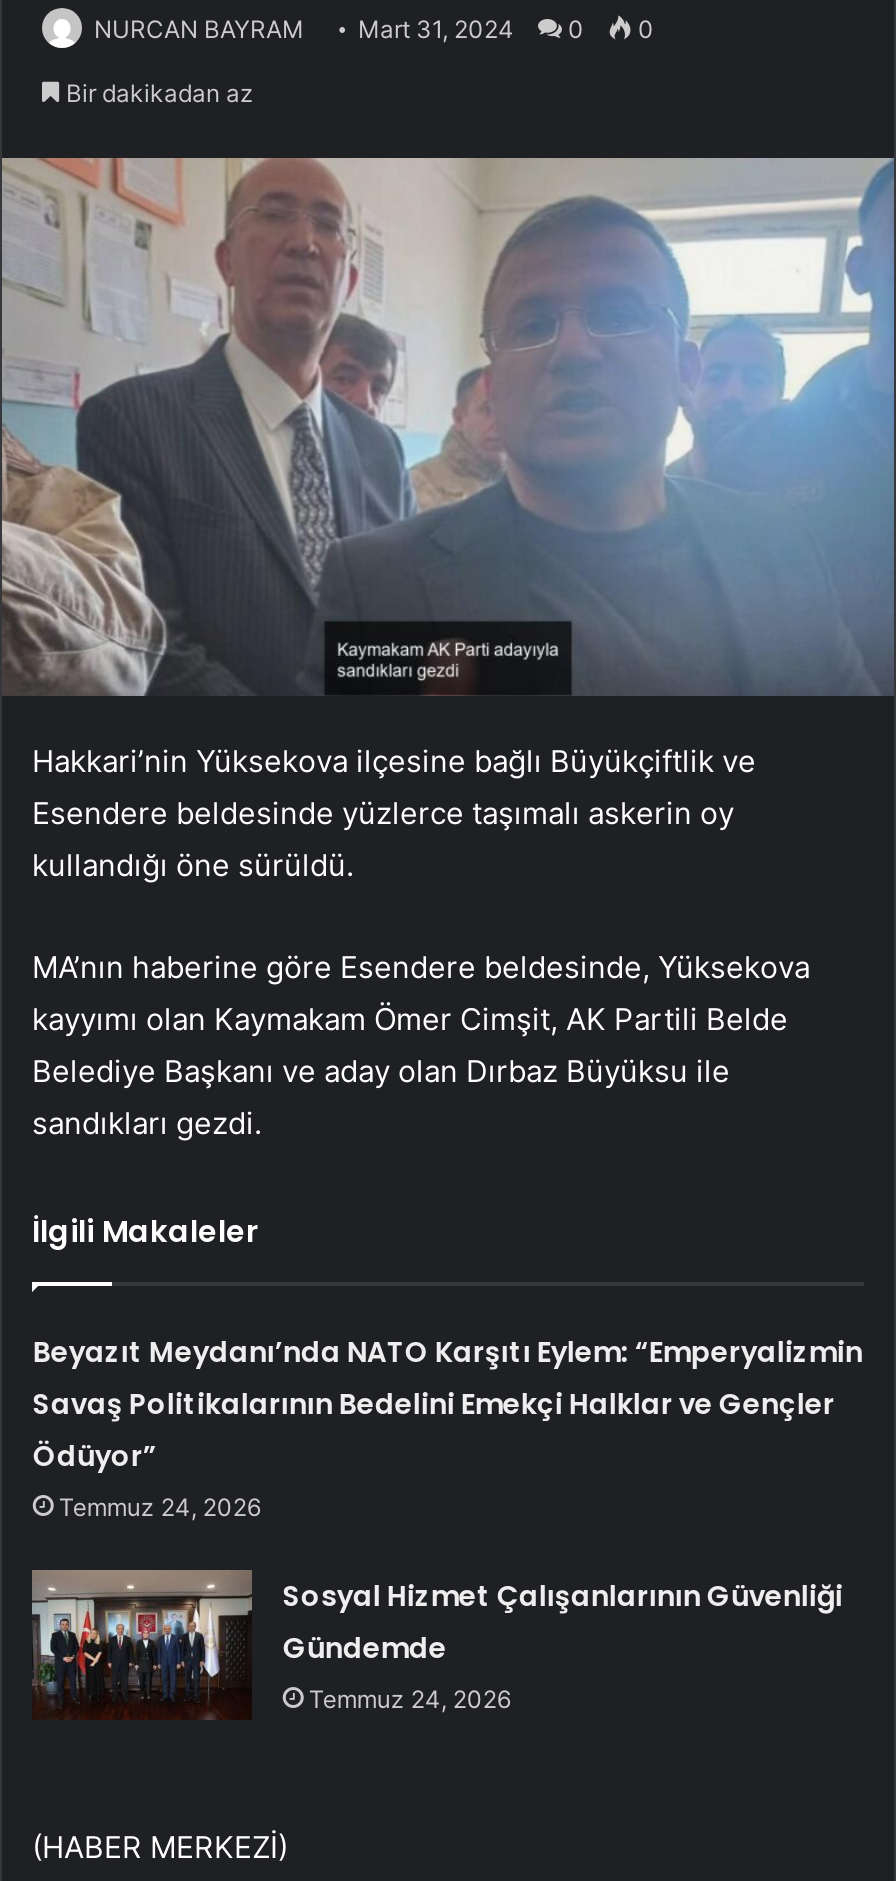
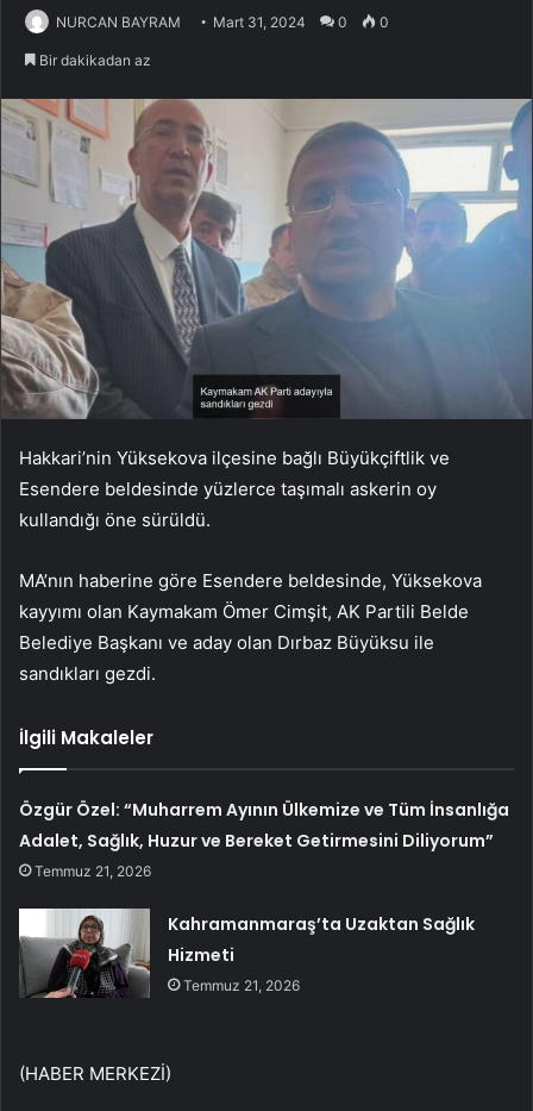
[33,1332,863,1522] Beyazıt Meydanı’nda NATO Karşıtı Eylem: “Emperyalizmin | Savaş Politikalarının Bedelini Emekçi Halklar ve Gençler | Ödüyor” | Temmuz 24, 2026 -> [19,798,510,880] Özgür Özel: “Muharrem Ayının Ülkemize ve Tüm İnsanlığa | Adalet, Sağlık, Huzur ve Bereket Getirmesini Diliyorum” | Temmuz 21, 2026
[34,1568,843,1720] [image] | Sosyal Hizmet Çalışanlarının Güvenliği | Gündemde | Temmuz 24, 2026 -> [18,912,475,999] [image] | Kahramanmaraş’ta Uzaktan Sağlık | Hizmeti | Temmuz 21, 2026

